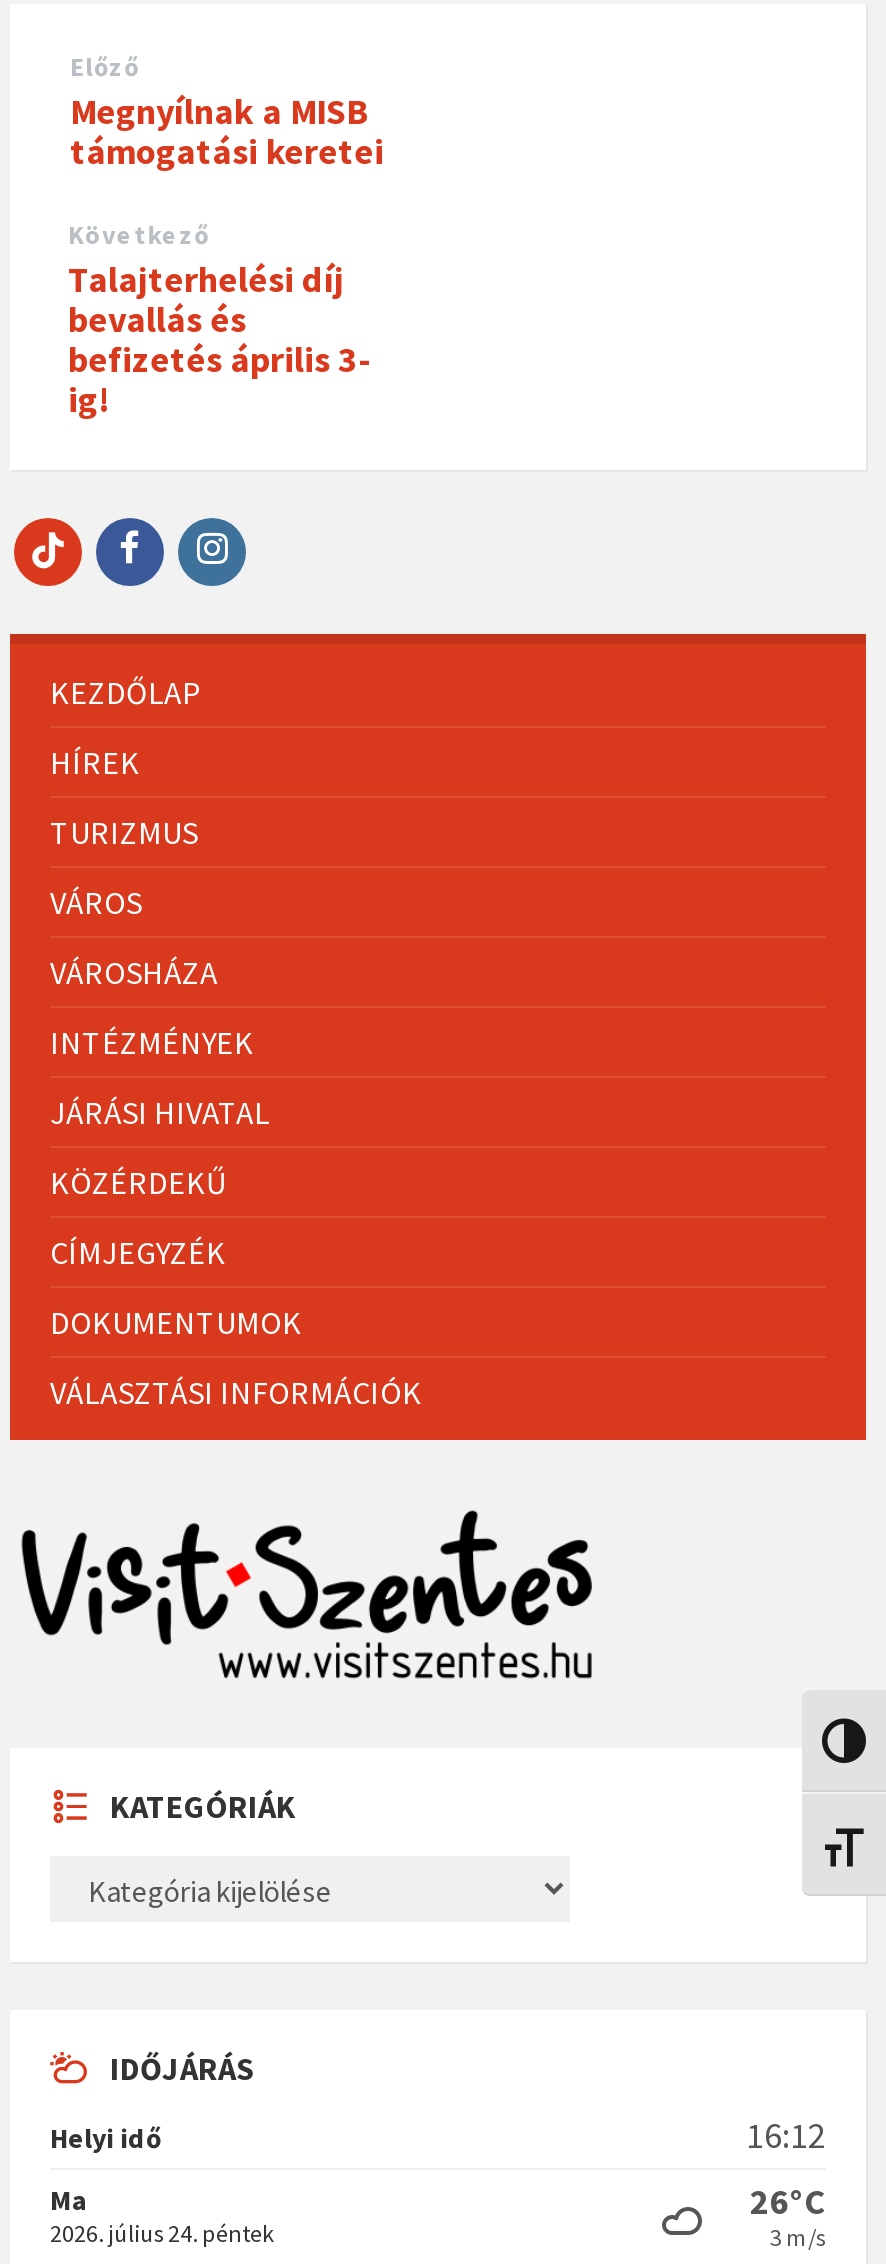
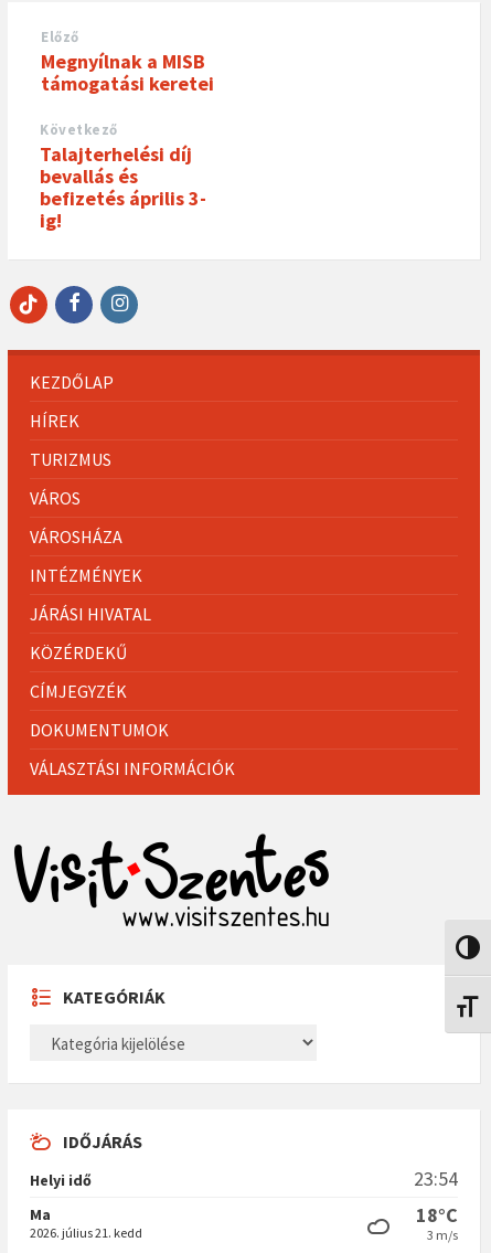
[746,2112,826,2158] 16:12 -> [414,1166,458,1191] 23:54
[750,2178,826,2224] 26°C -> [416,1202,458,1228] 18°C
[50,2218,274,2248] 2026. július 24. péntek -> [30,1224,142,1241] 2026. július 21. kedd

